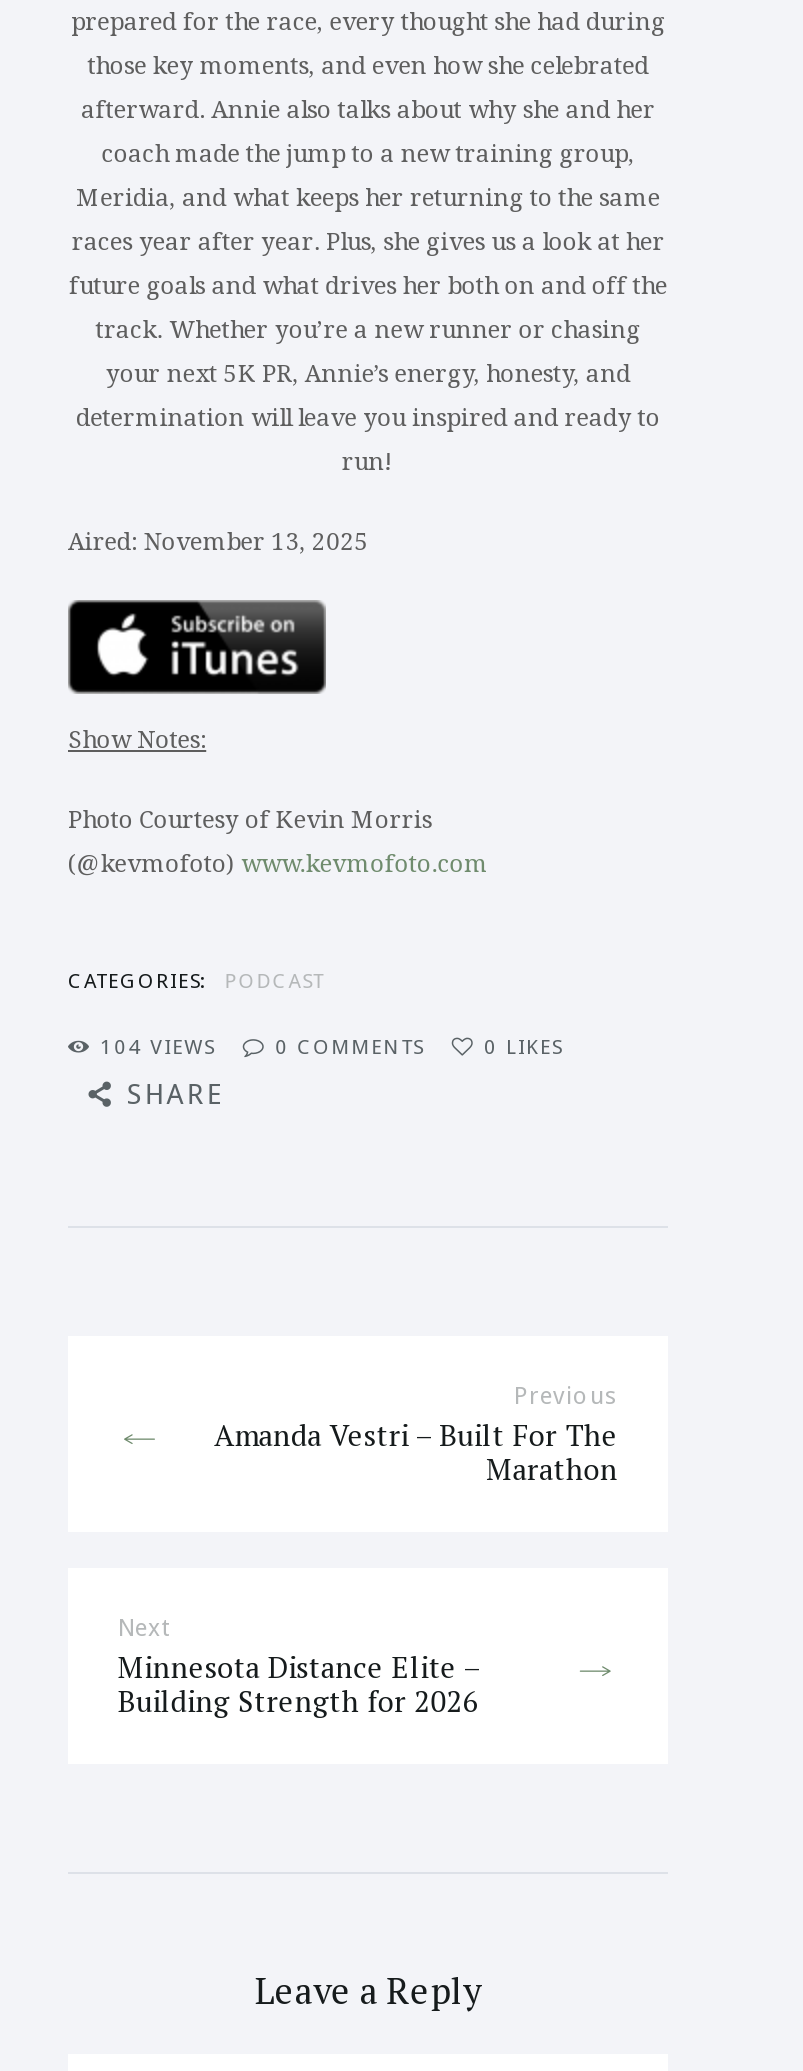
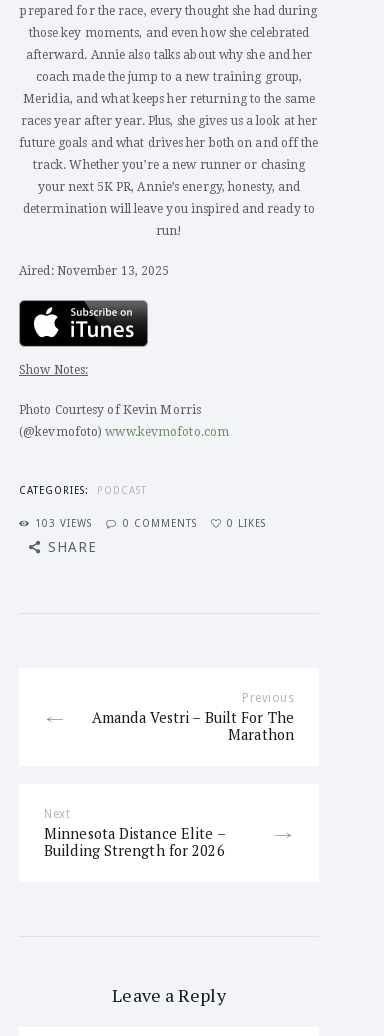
[100,1035,214,1059] 104 VIEWS -> [35,517,92,529] 103 VIEWS

